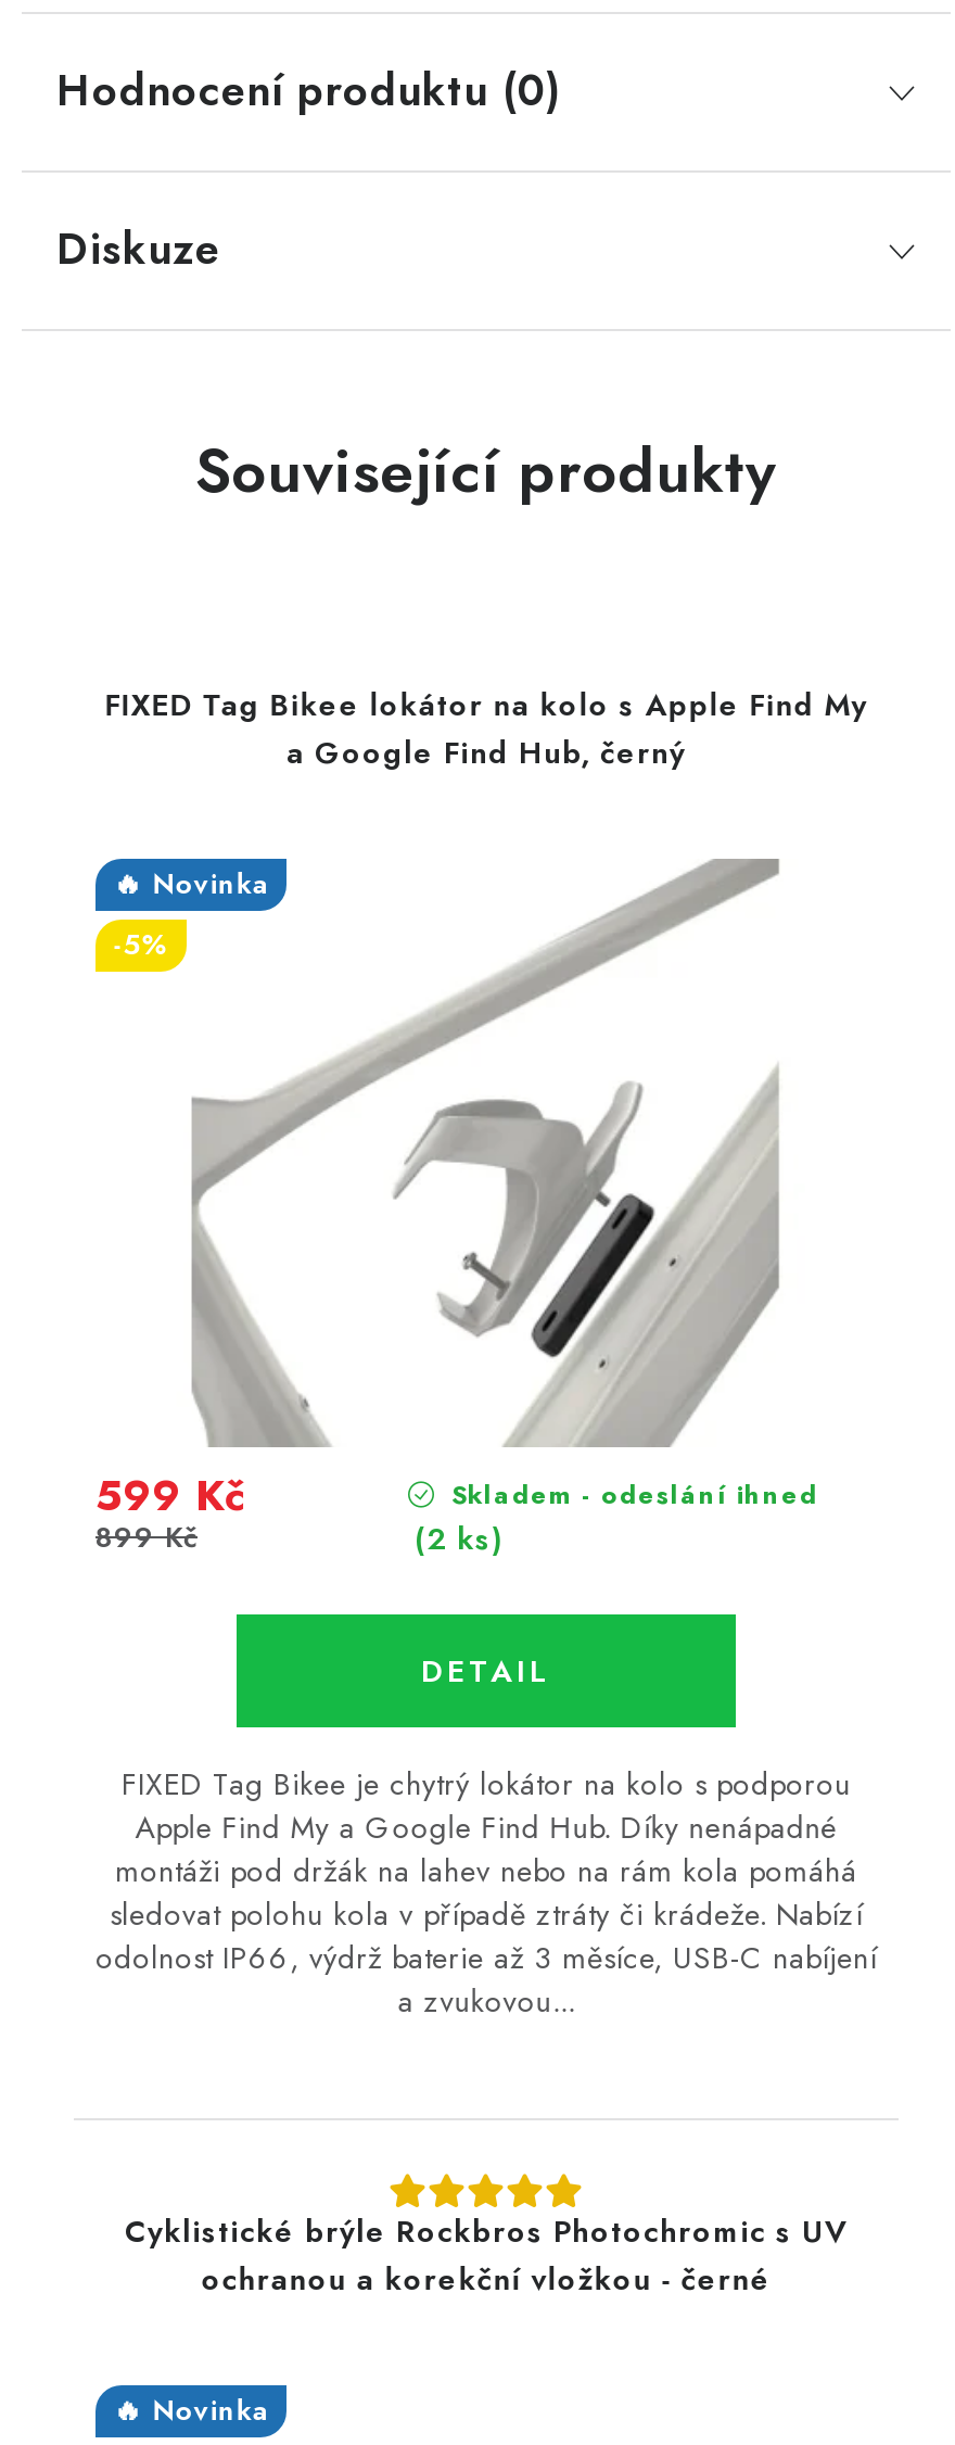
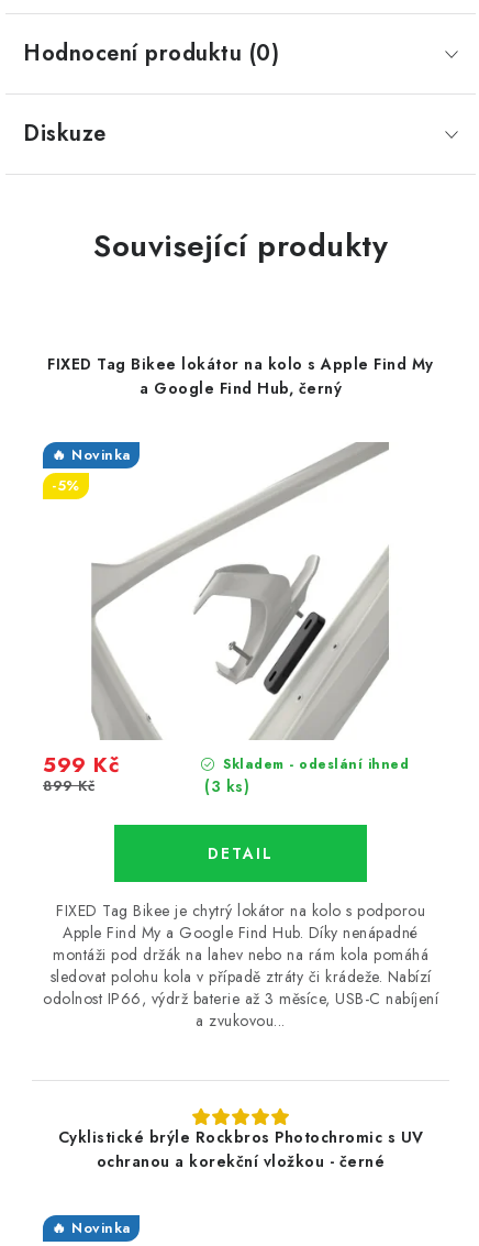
[415,1518,504,1561] (2 ks) -> [204,776,249,798] (3 ks)

